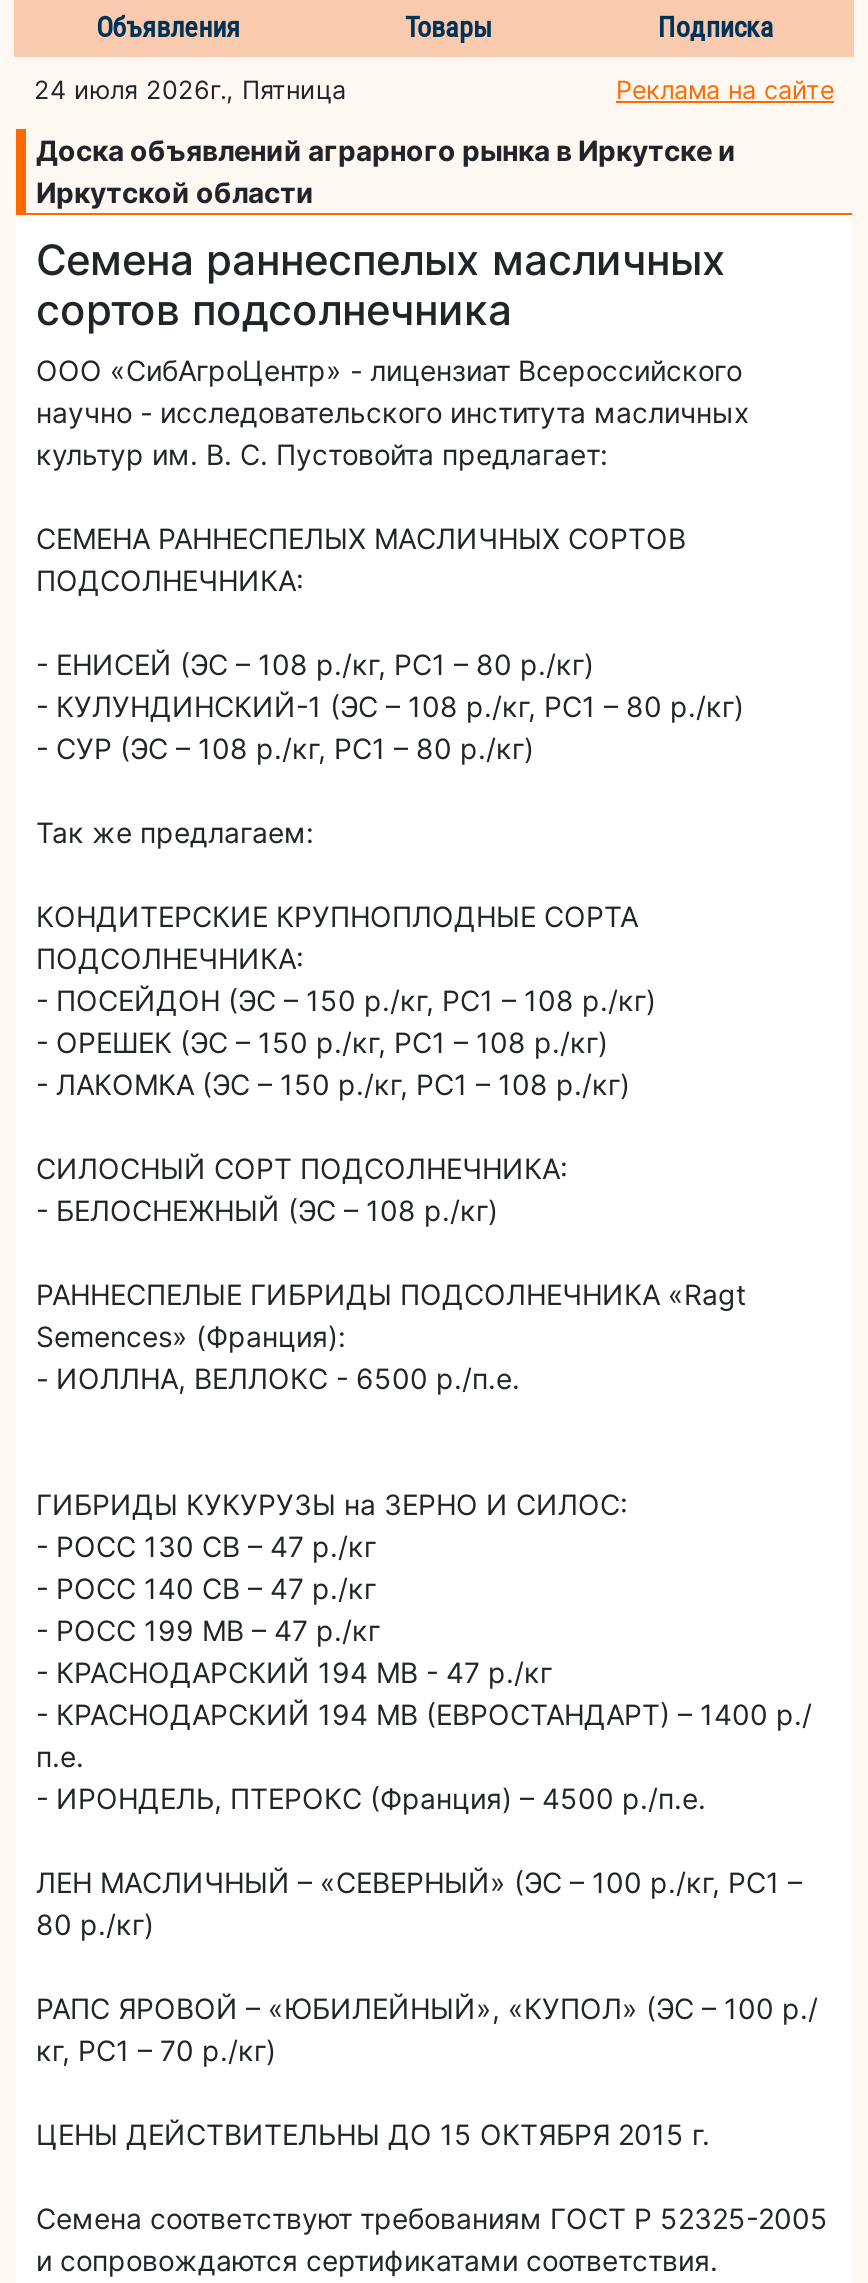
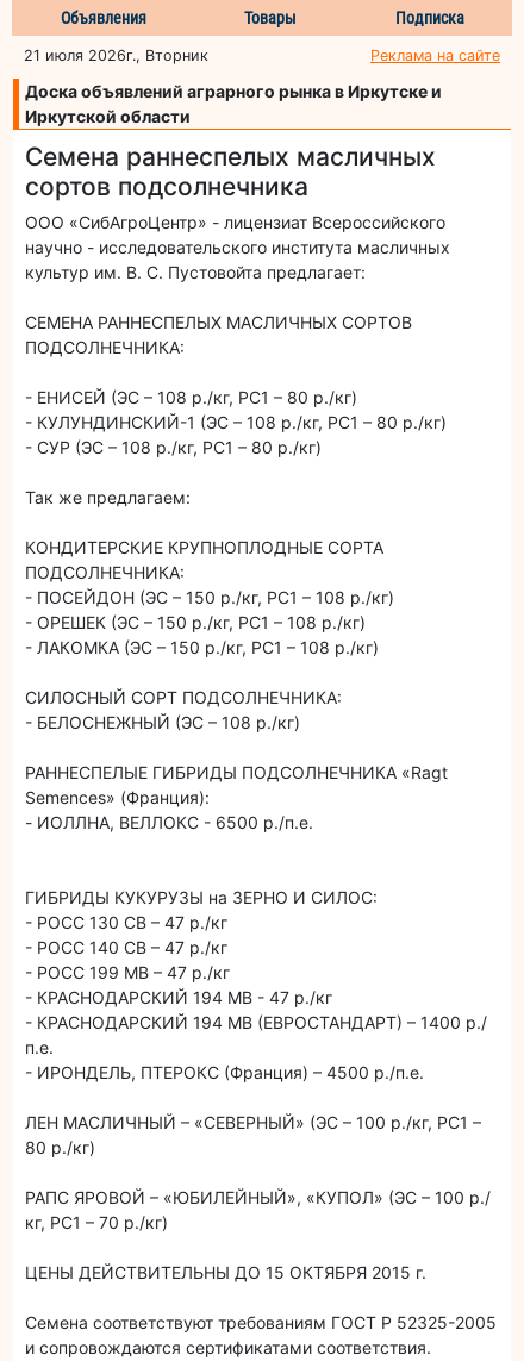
[34,74,346,104] 24 июля 2026г., Пятница -> [24,46,208,64] 21 июля 2026г., Вторник

